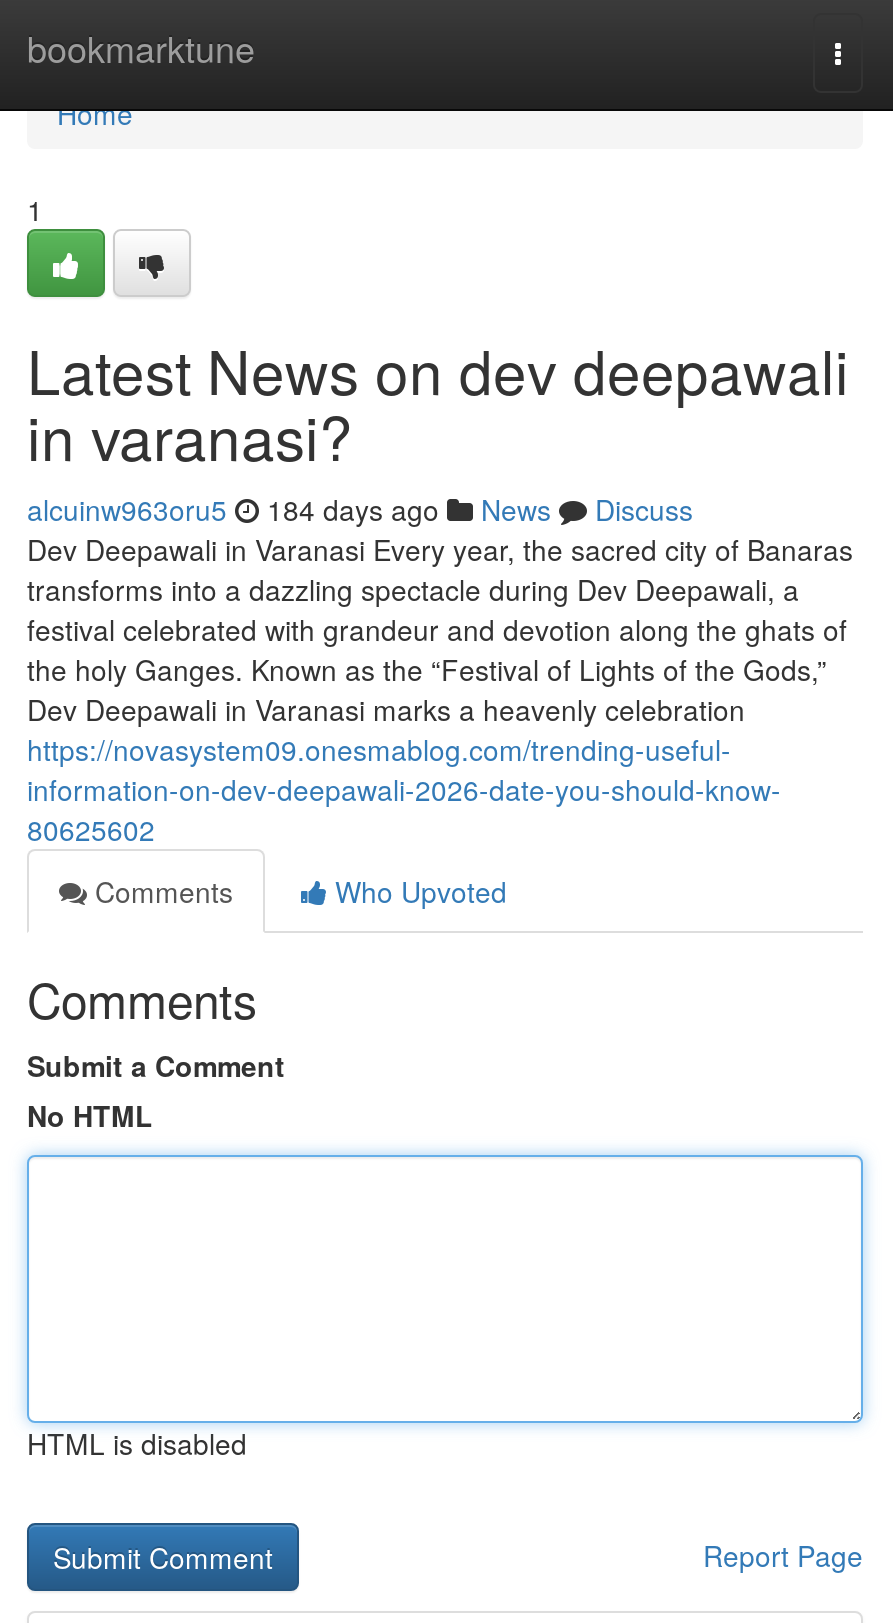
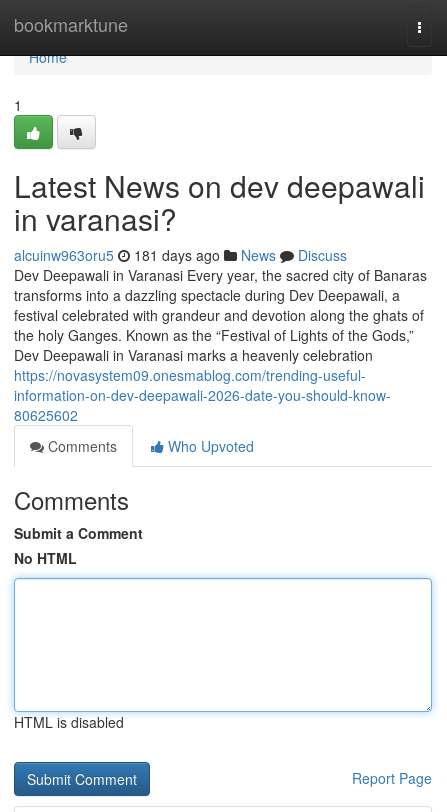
[27,489,693,529] alcuinw963oru5 184 days ago News Discuss -> [14,245,347,265] alcuinw963oru5 181 days ago News Discuss

